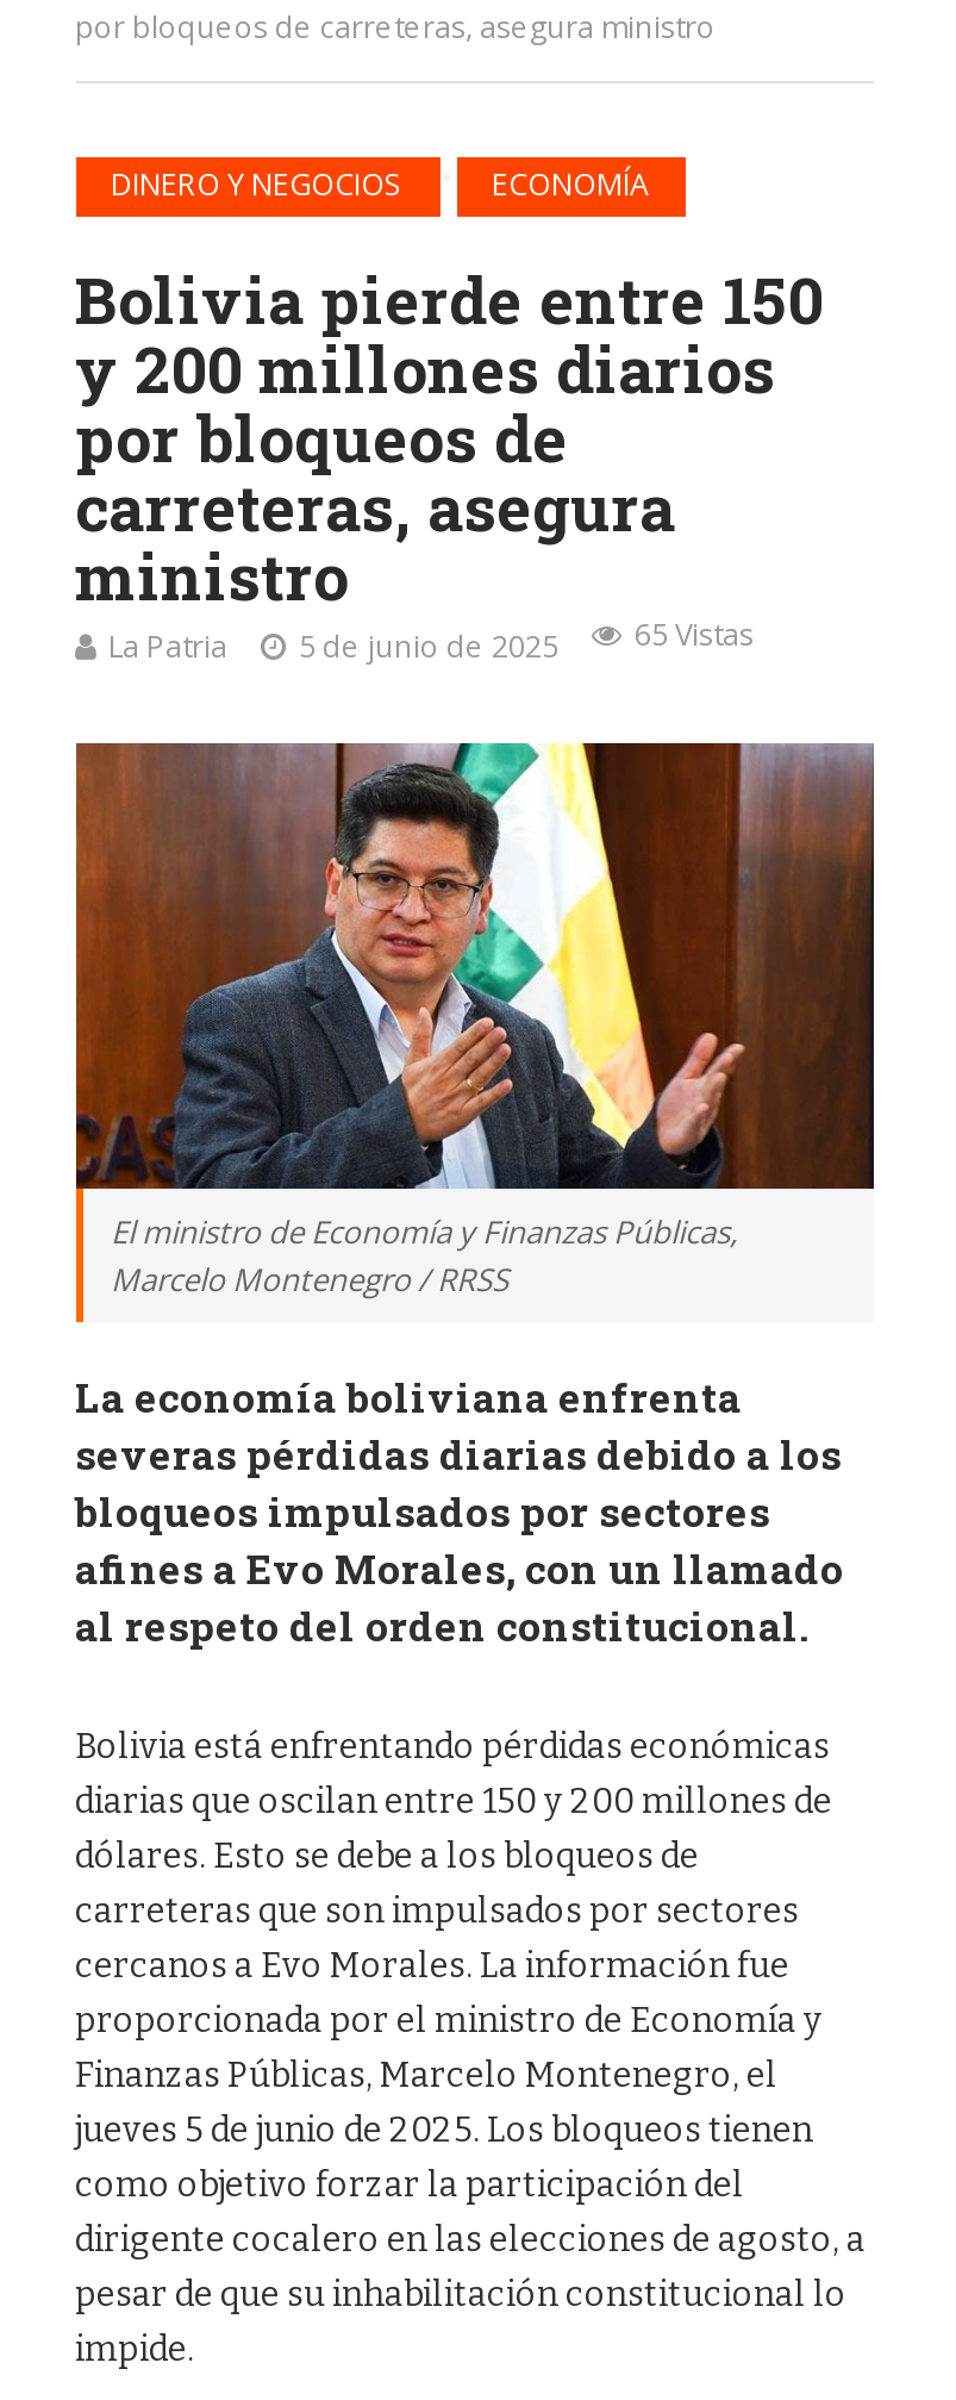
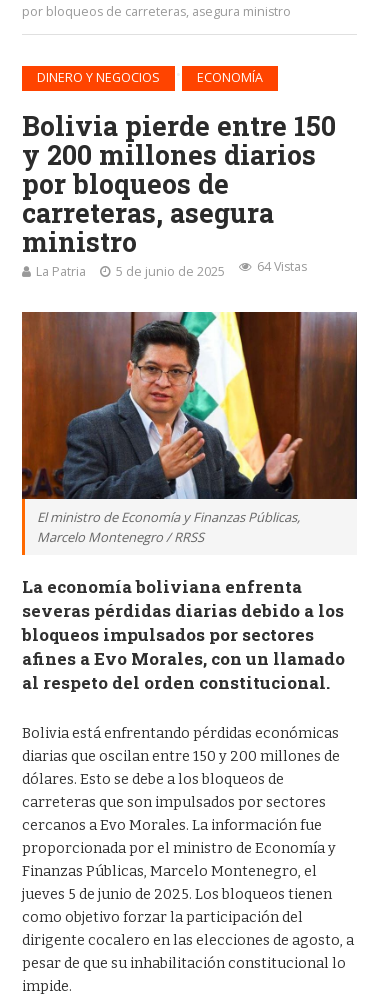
[108,615,754,667] La Patria 5 de junio de 2025 65 Vistas -> [35,258,306,280] La Patria 5 de junio de 2025 64 Vistas

